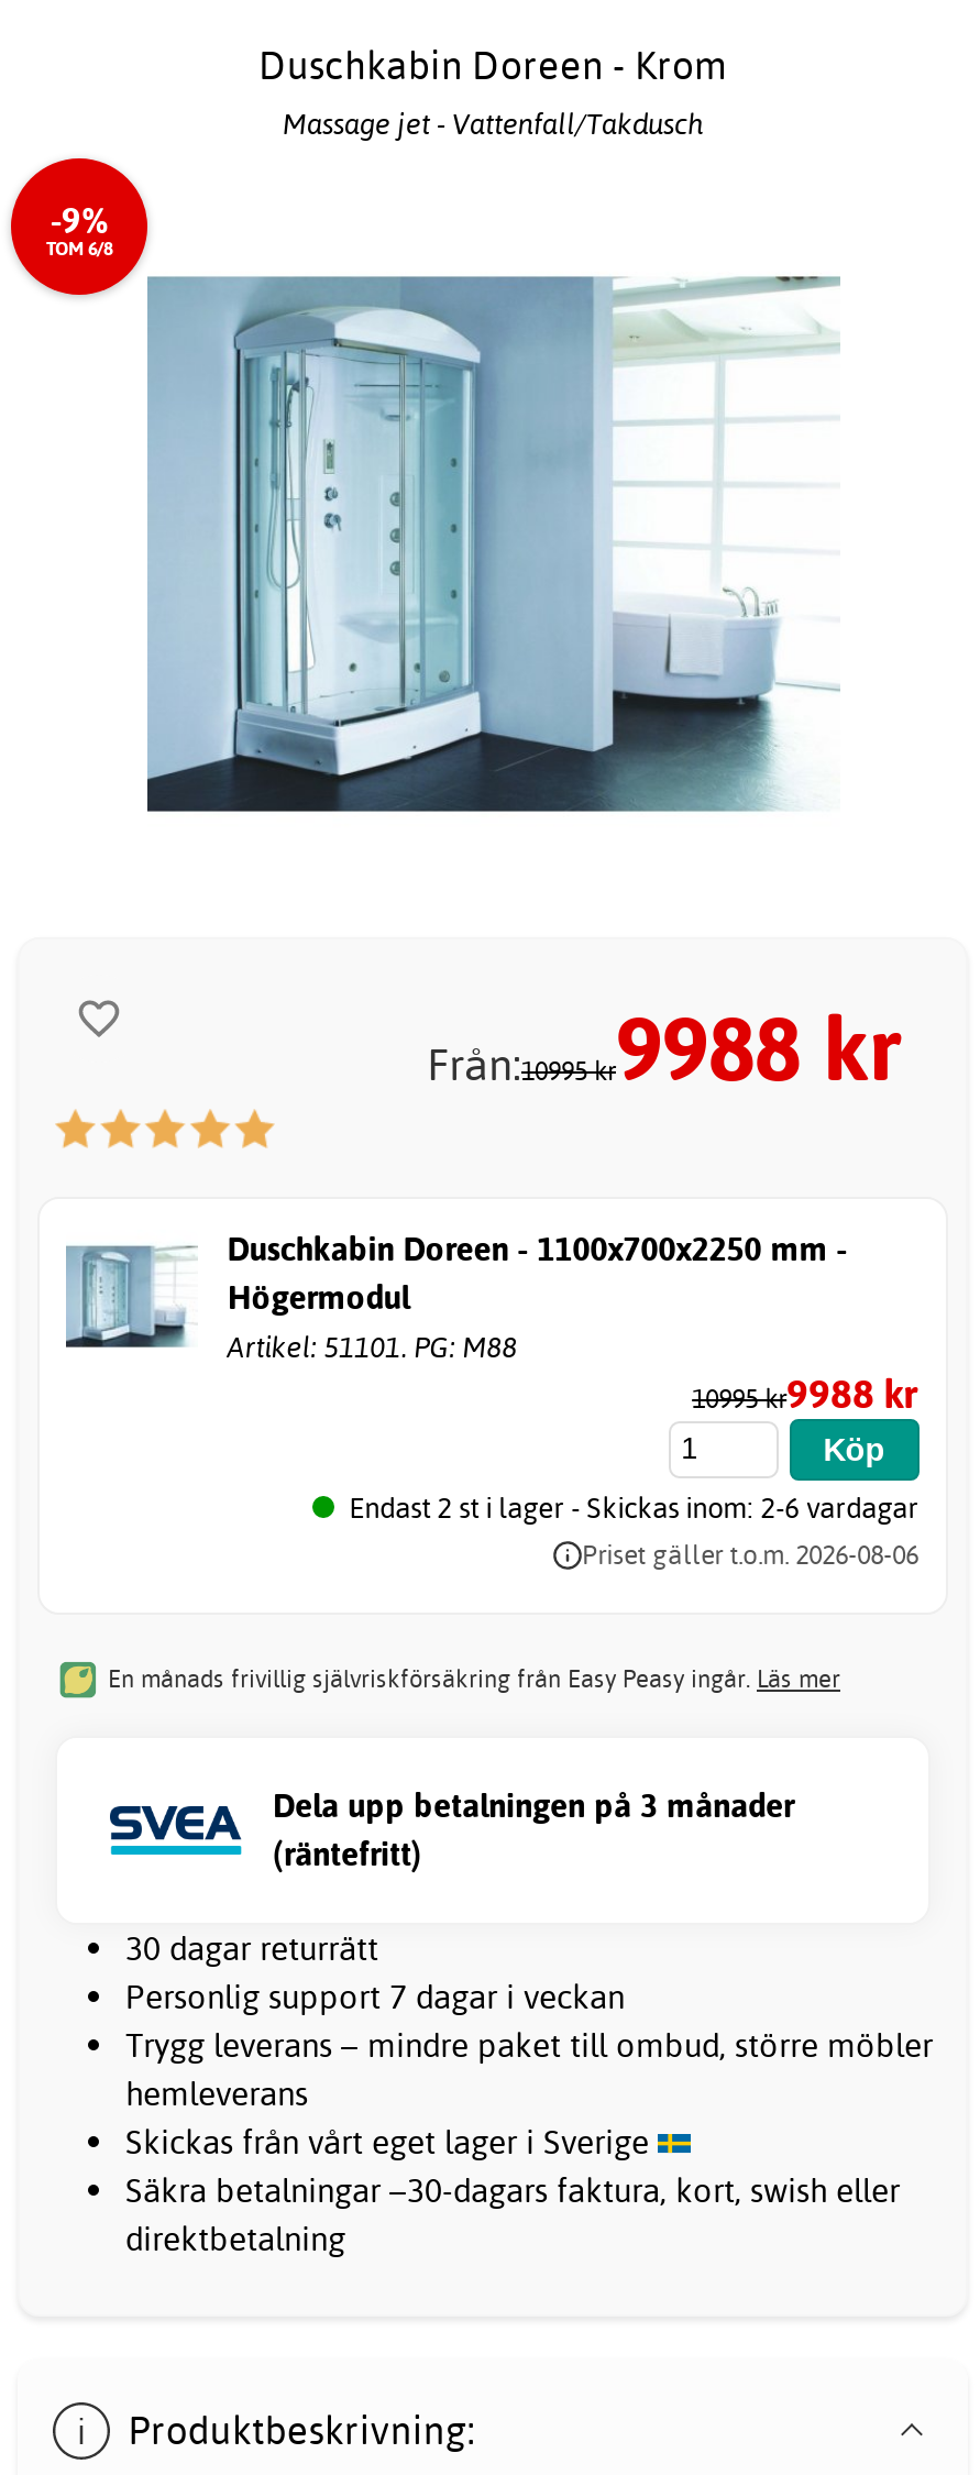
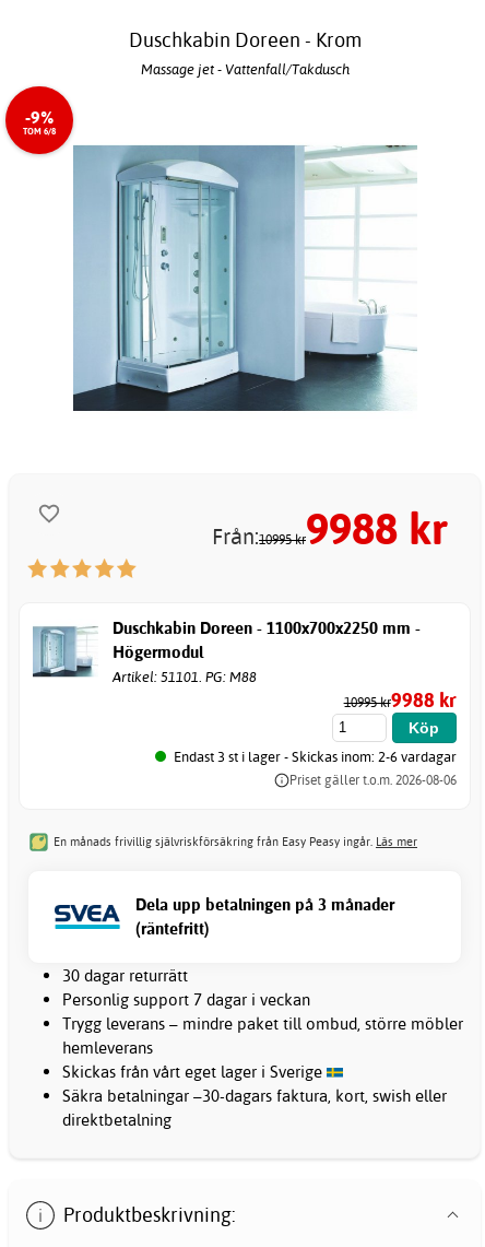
[349,1490,919,1525] Endast 2 st i lager - Skickas inom: 2-6 vardagar -> [173,748,456,765] Endast 3 st i lager - Skickas inom: 2-6 vardagar

